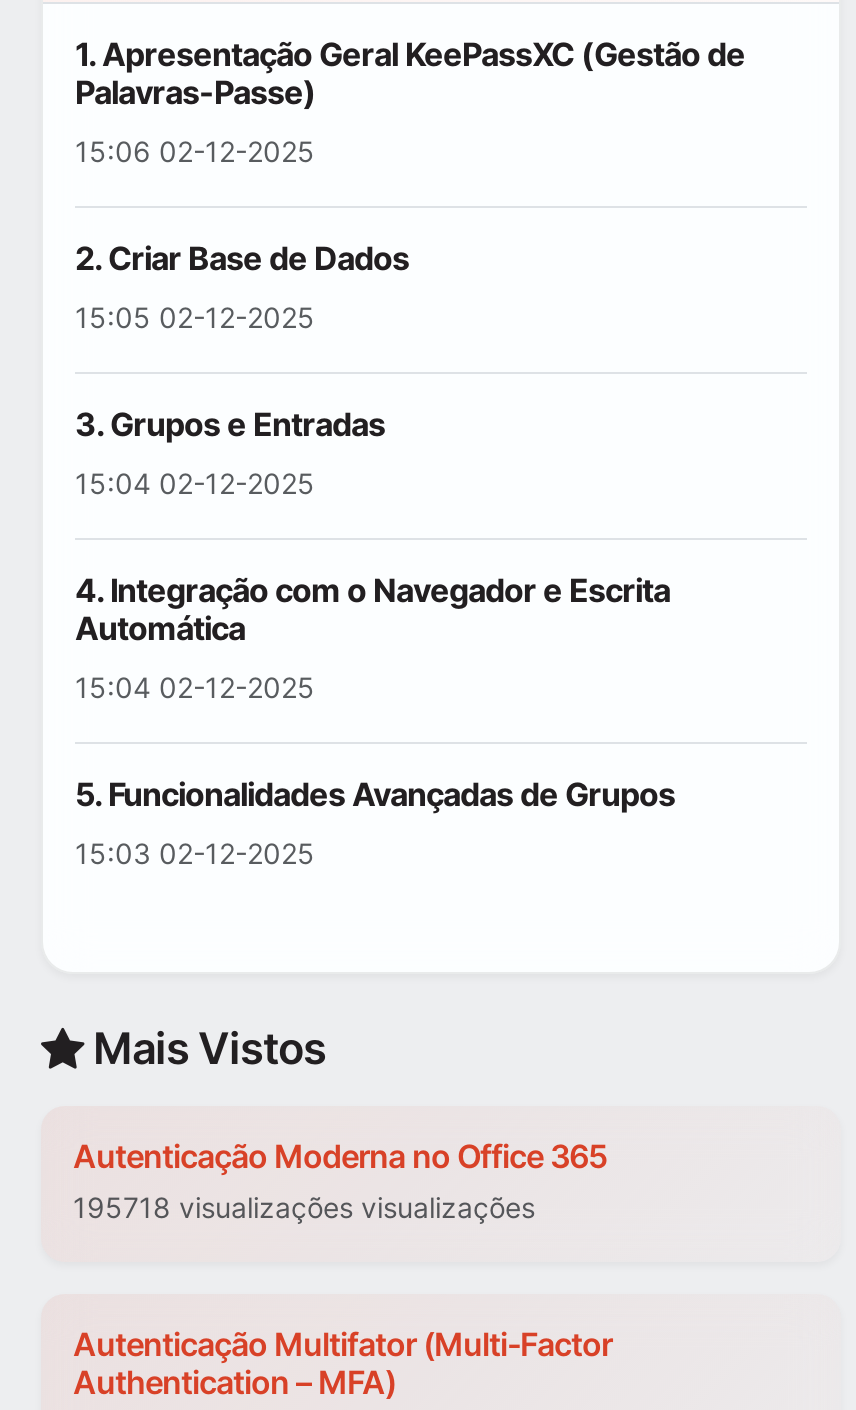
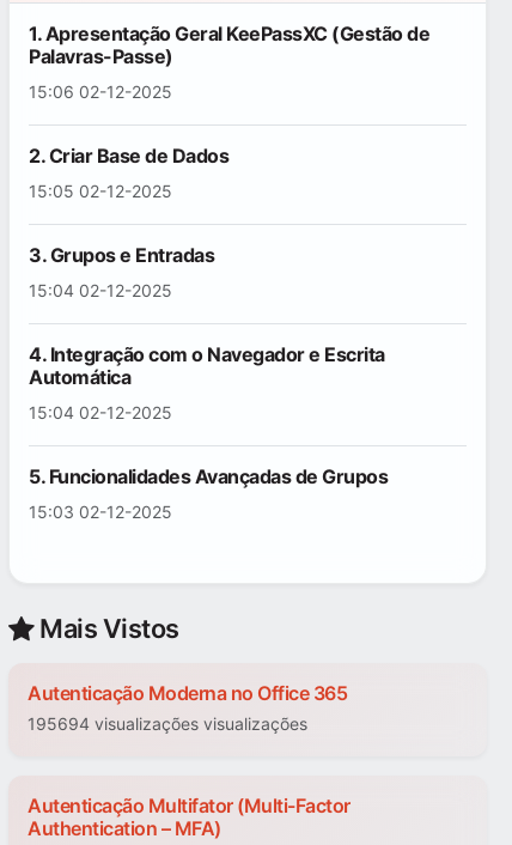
[73,1191,535,1225] 195718 visualizações visualizações -> [28,714,307,734] 195694 visualizações visualizações

